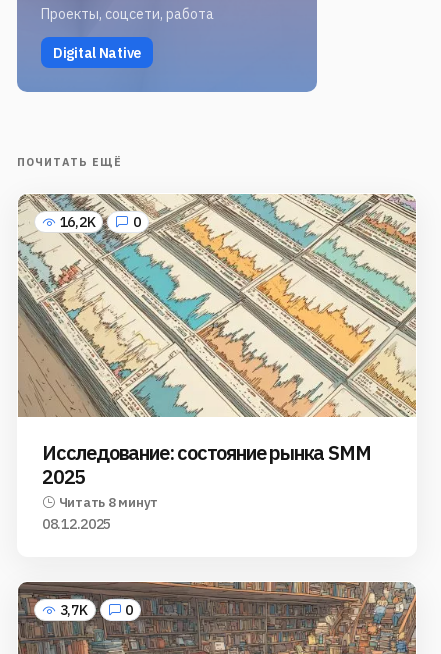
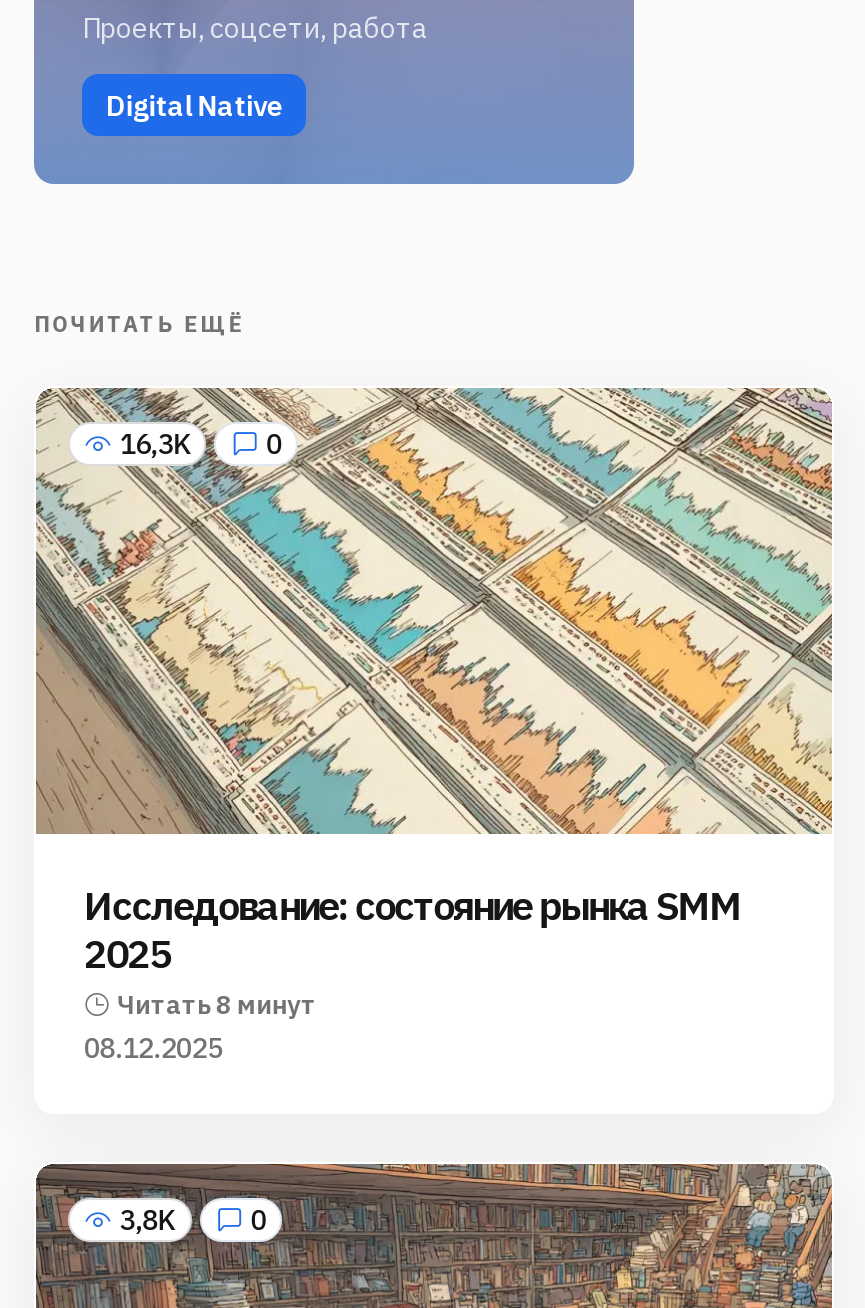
[60,213,95,231] 16,2K -> [119,427,191,463] 16,3K
[60,601,88,619] 3,7K -> [119,1203,175,1239] 3,8K

